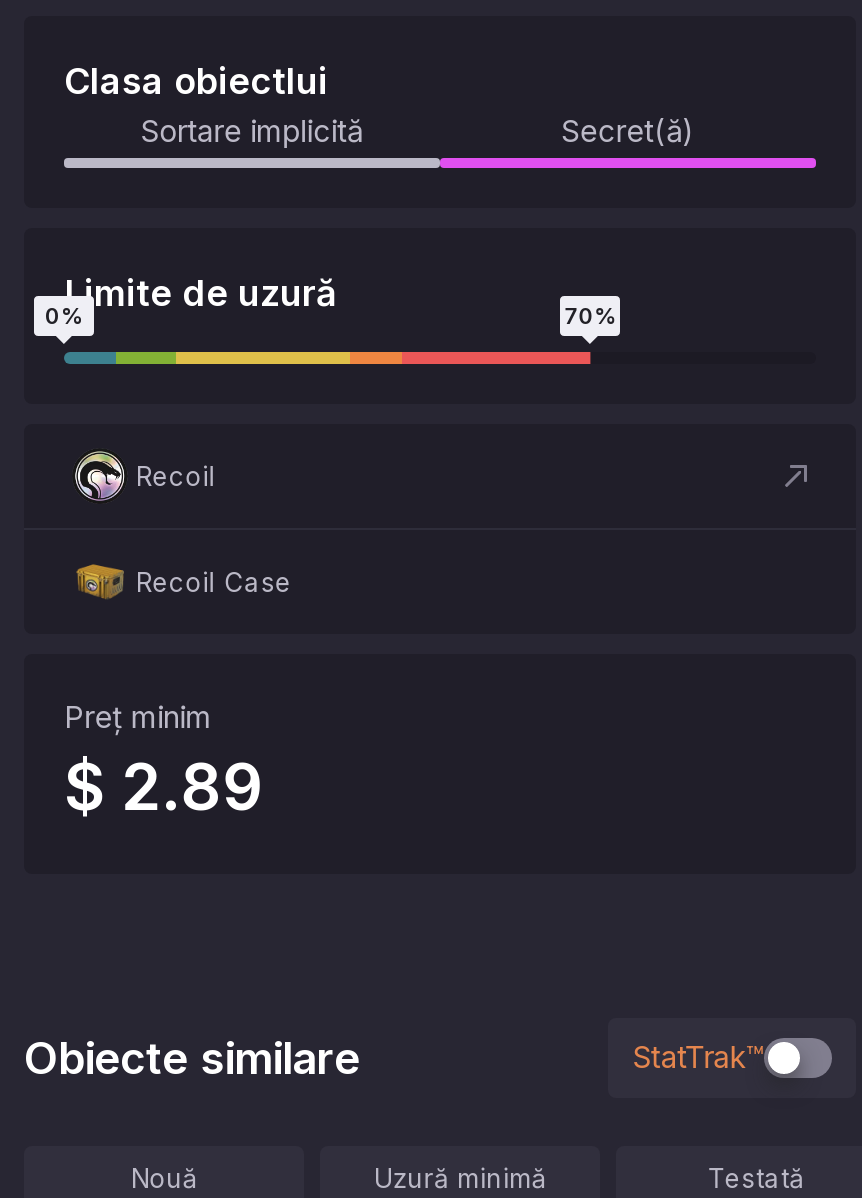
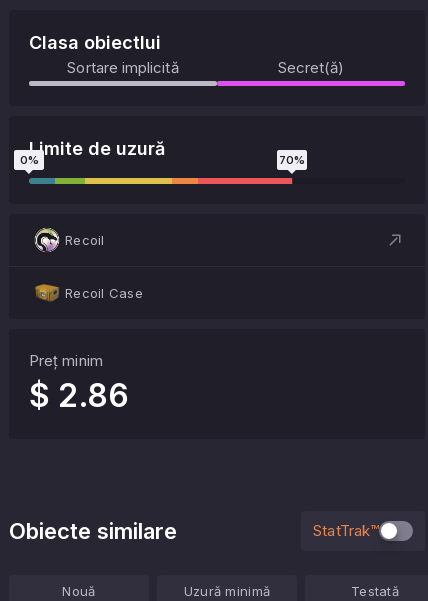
[64,748,264,826] $ 2.89 -> [29,376,129,415] $ 2.86

